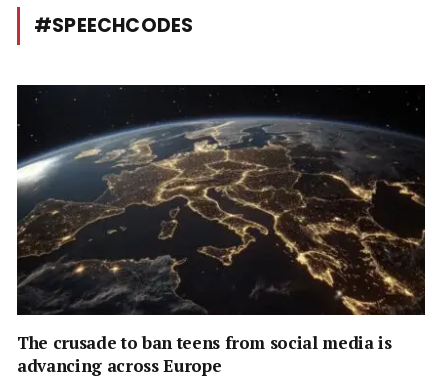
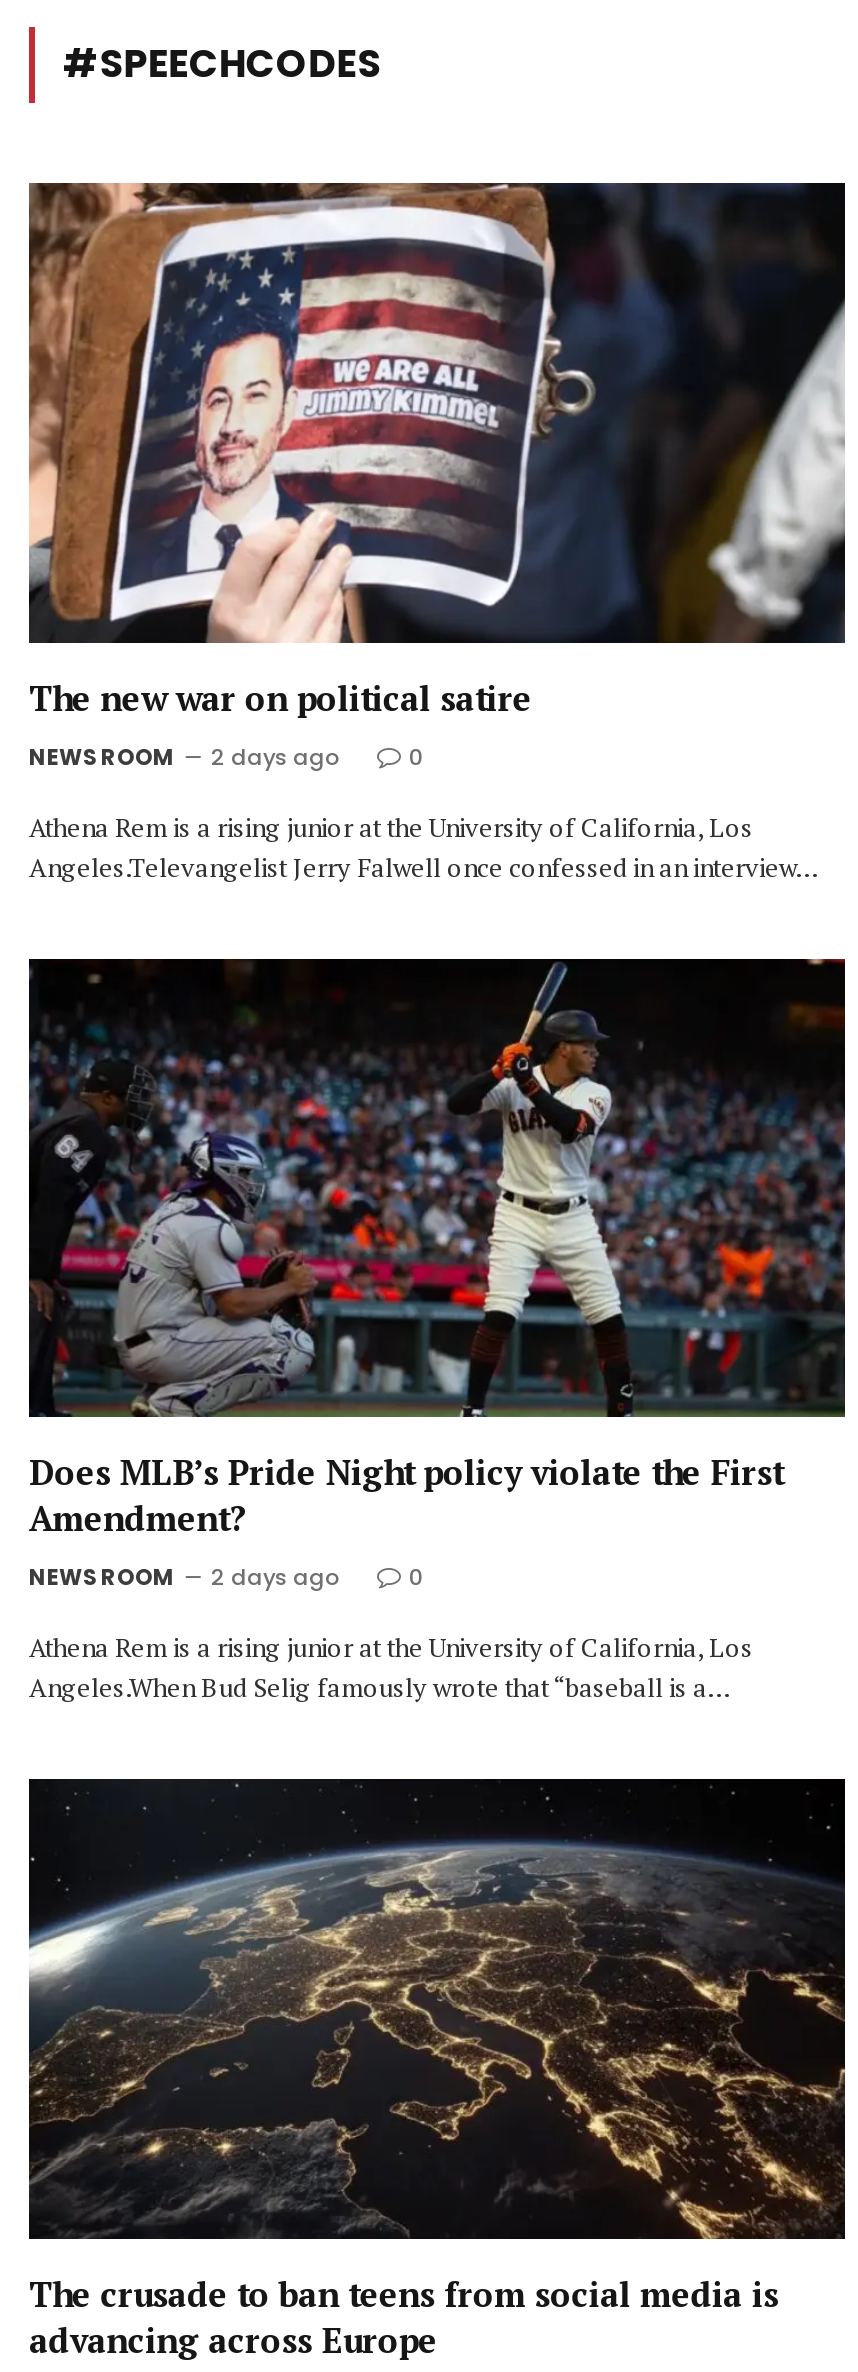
none -> [27,181,845,884] [image] | The new war on political satire | NEWS ROOM | 2 days ago | 0 | Athena Rem is a rising junior at the University of California, Los | Angeles.Televangelist Jerry Falwell once confessed in an interview…
none -> [27,957,847,1705] [image] | Does MLB’s Pride Night policy violate the First | Amendment? | NEWS ROOM | 2 days ago | 0 | Athena Rem is a rising junior at the University of California, Los | Angeles.When Bud Selig famously wrote that “baseball is a…

